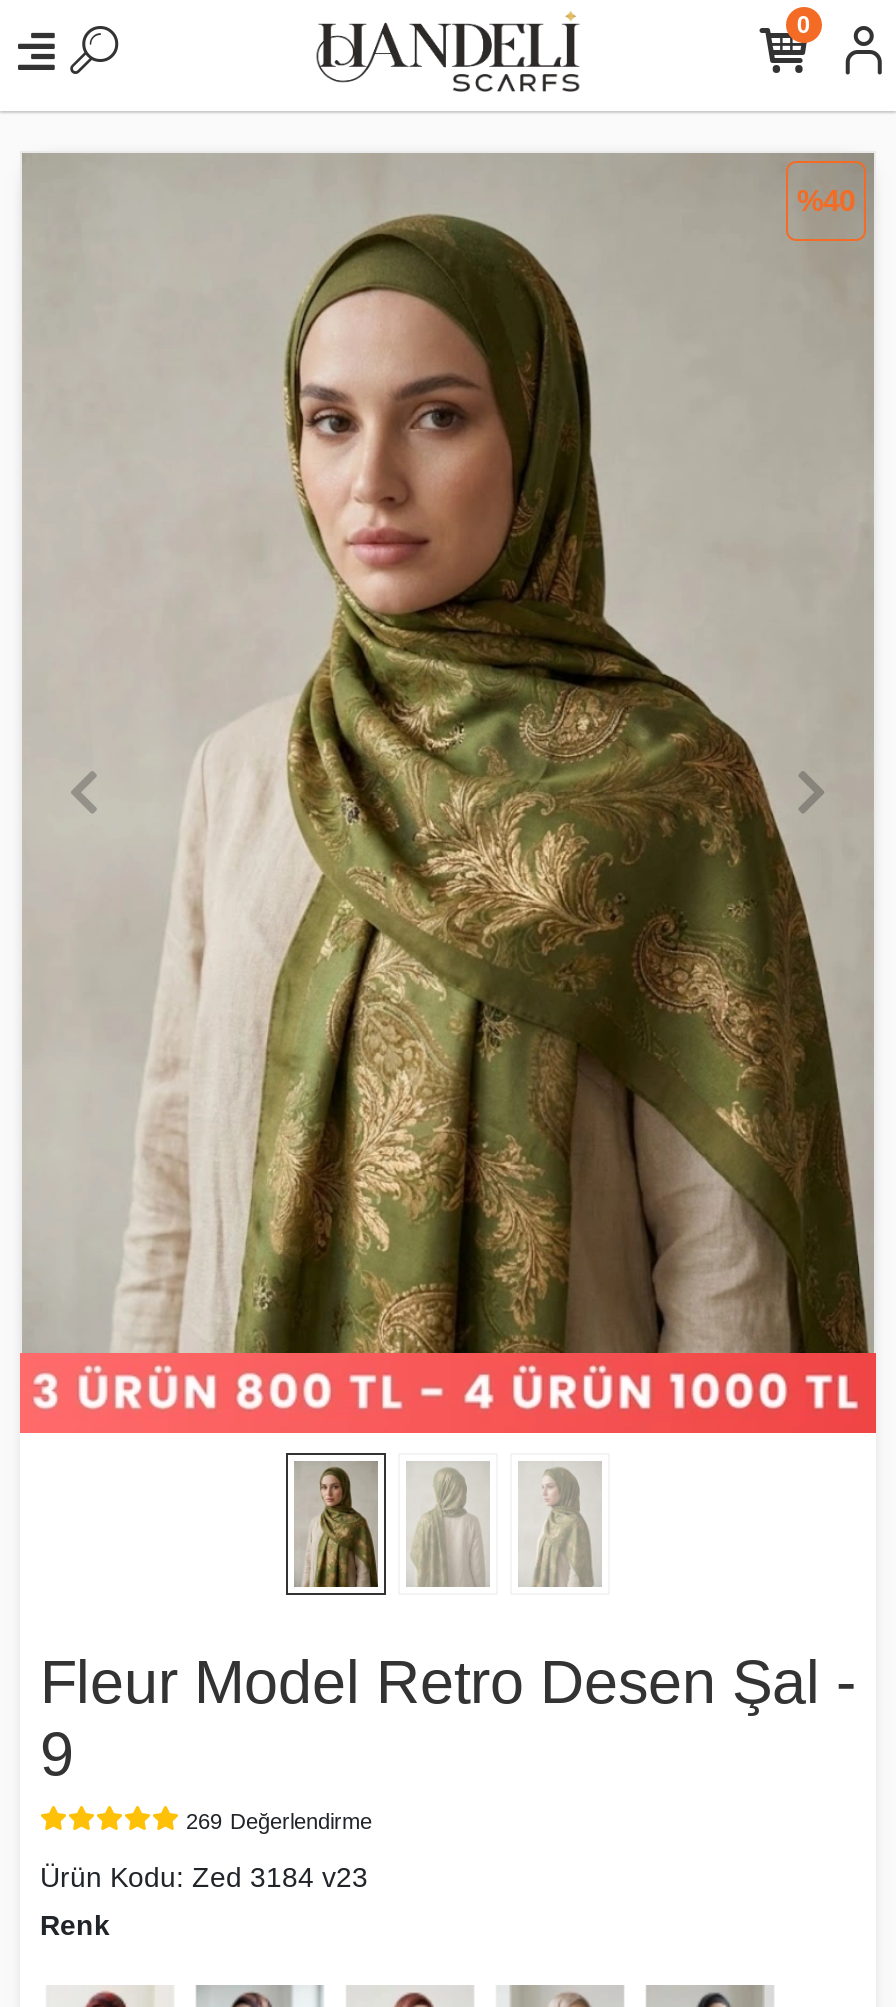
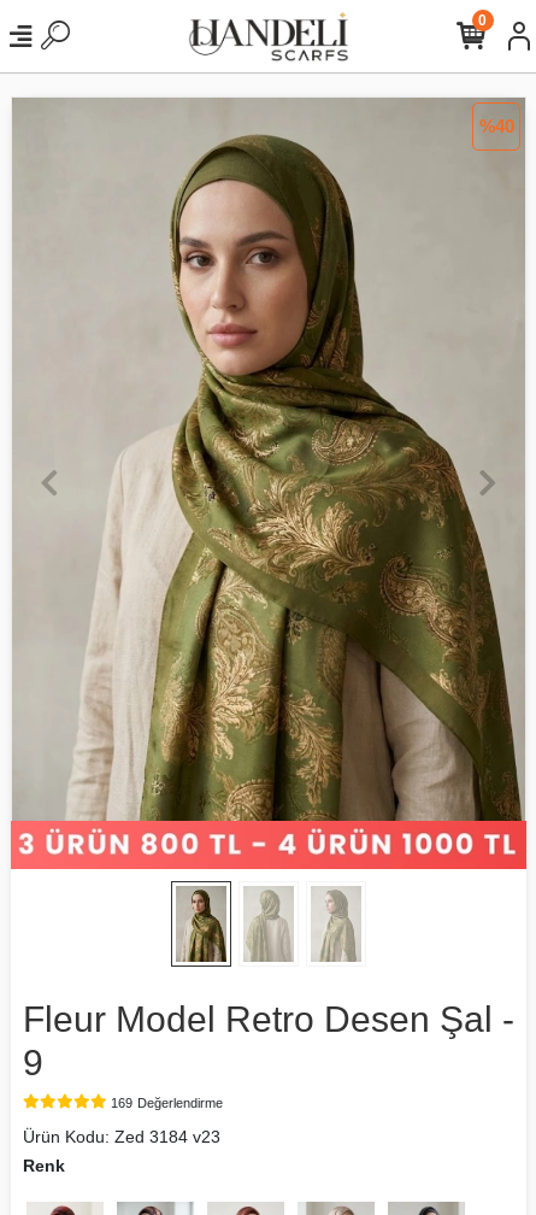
[186,1809,372,1833] 269 Değerlendirme -> [111,1096,223,1110] 169 Değerlendirme

